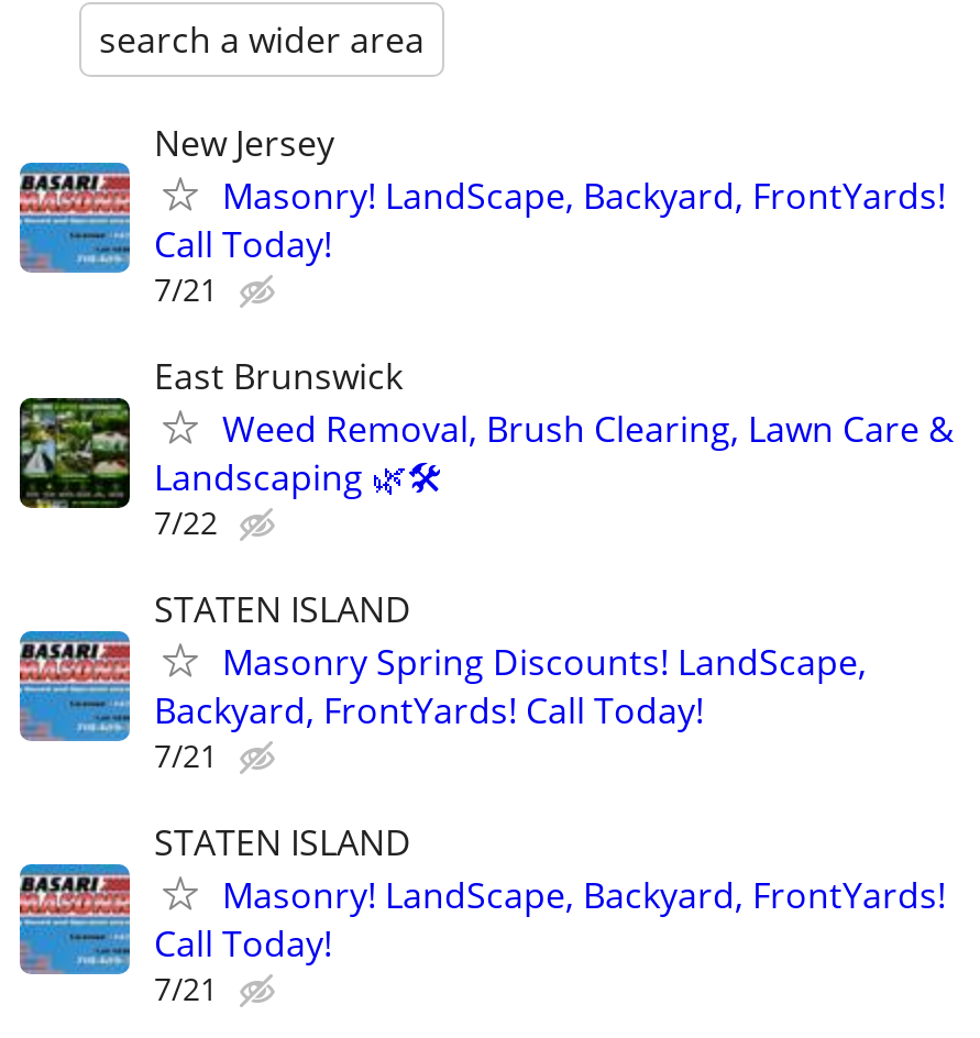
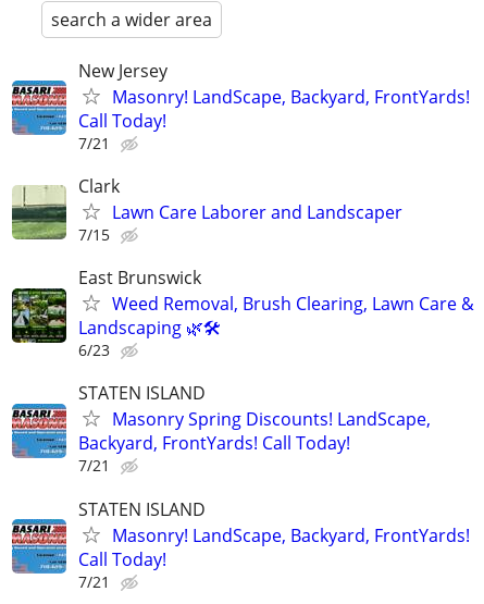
none -> [11,174,402,245] [image] | Clark | Lawn Care Laborer and Landscaper | 7/15
[154,501,218,543] 7/22 -> [78,340,110,360] 6/23

